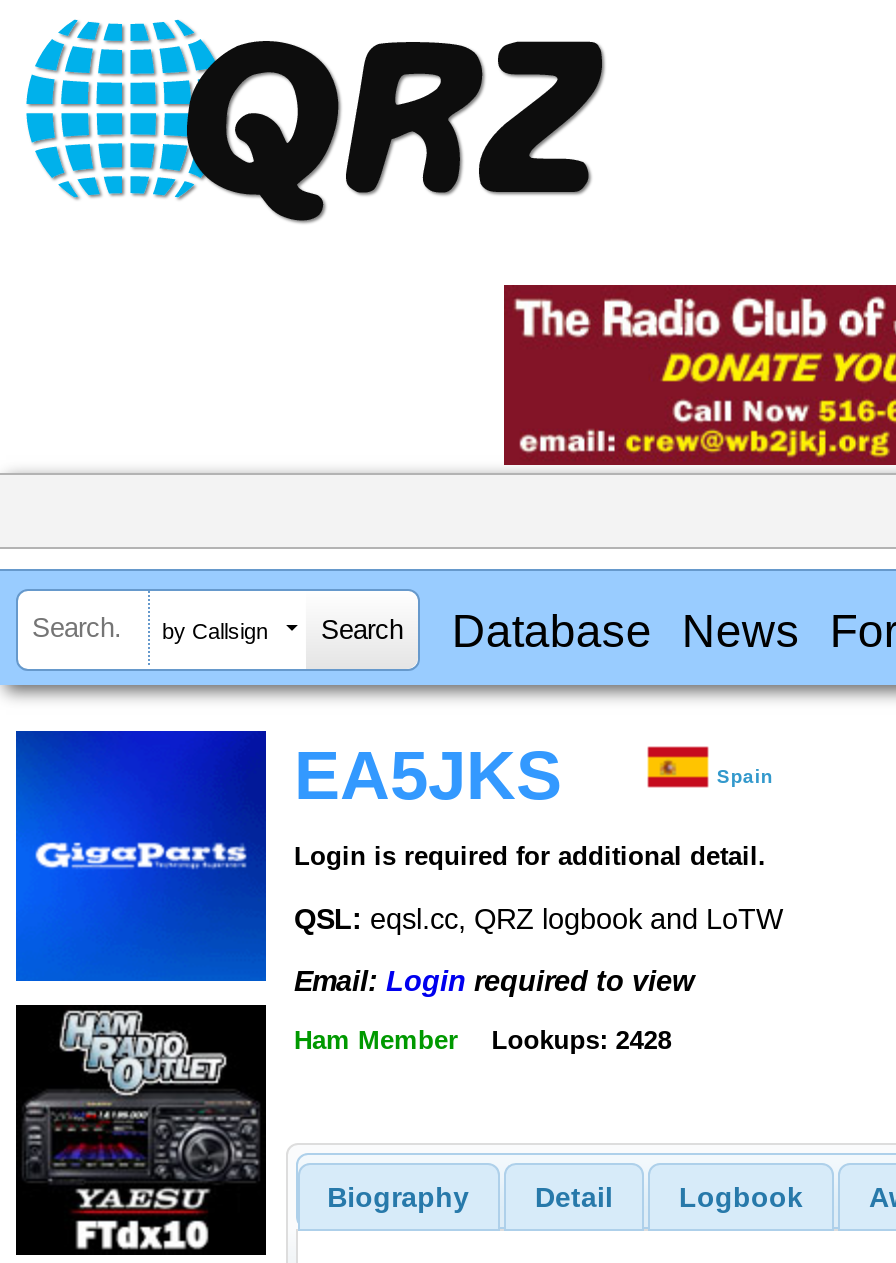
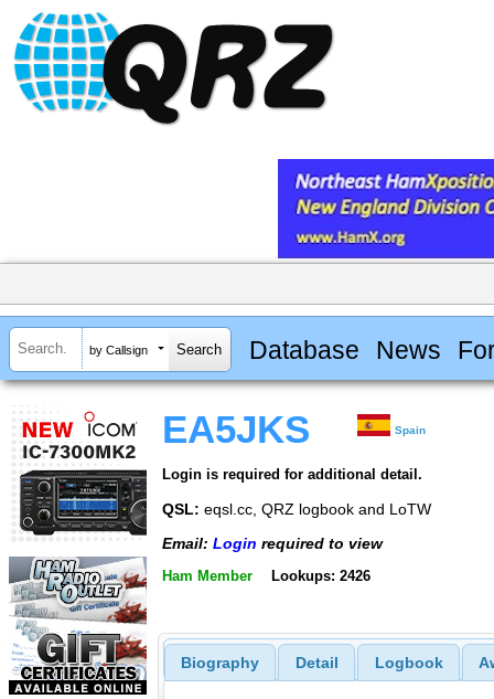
[502,283,890,467] [image] -> [277,158,491,260] [image]
[14,729,672,1055] [image] | Ham Member Lookups: 2428 -> [9,405,370,584] [image] | Ham Member Lookups: 2426
[14,1003,268,1253] [image] -> [8,557,148,693] [image]

